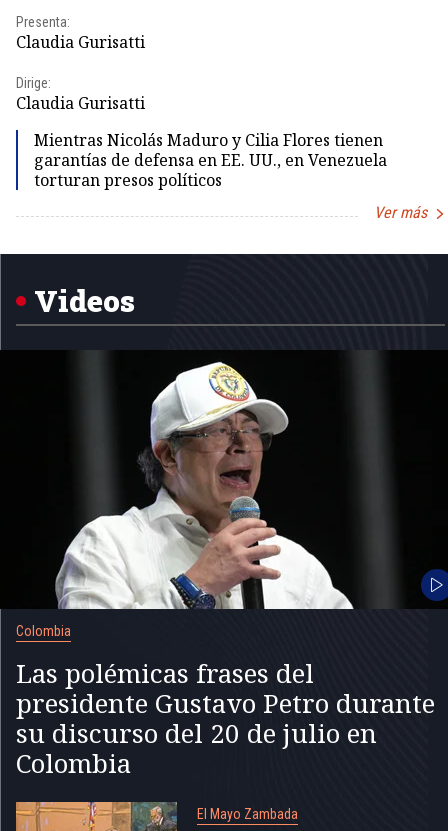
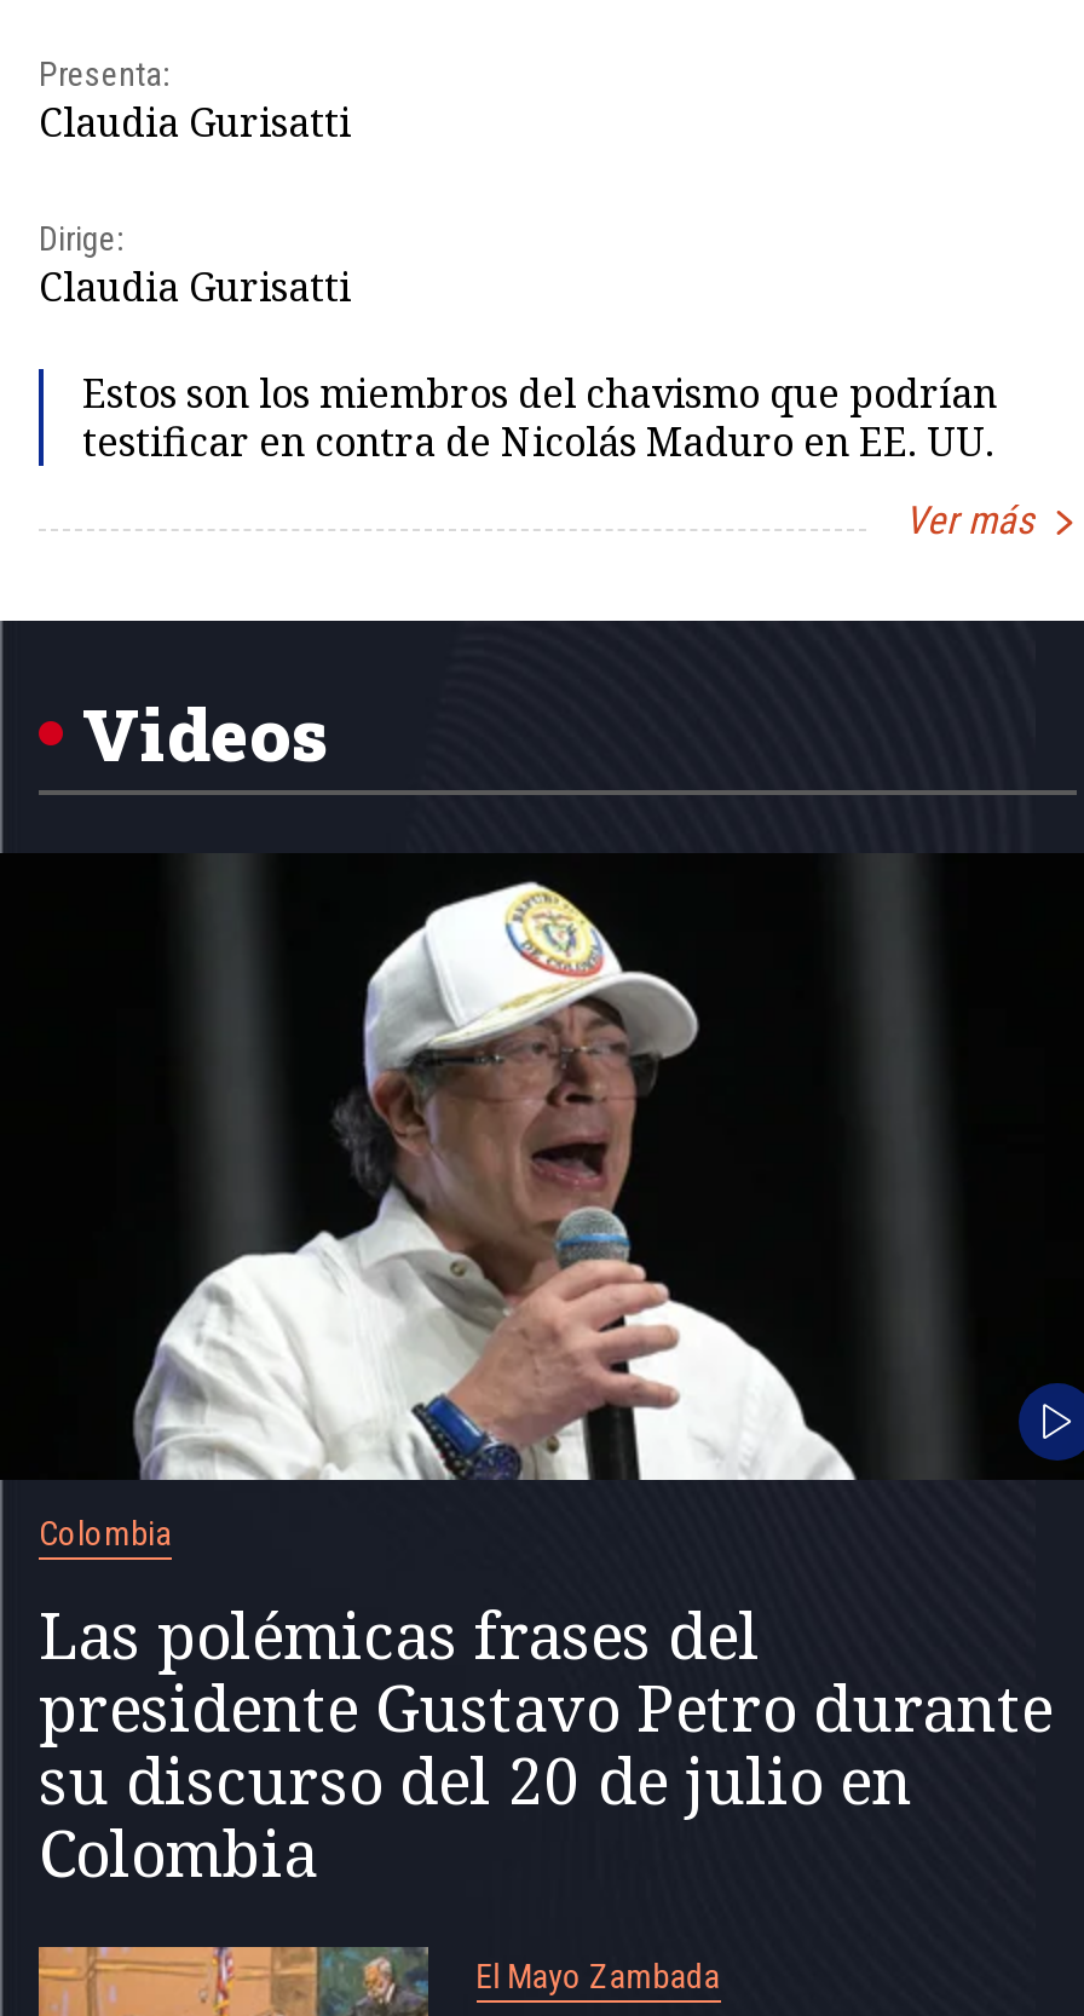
[34,129,387,191] Mientras Nicolás Maduro y Cilia Flores tienen | garantías de defensa en EE. UU., en Venezuela | torturan presos políticos -> [82,366,997,468] Estos son los miembros del chavismo que podrían | testificar en contra de Nicolás Maduro en EE. UU.

